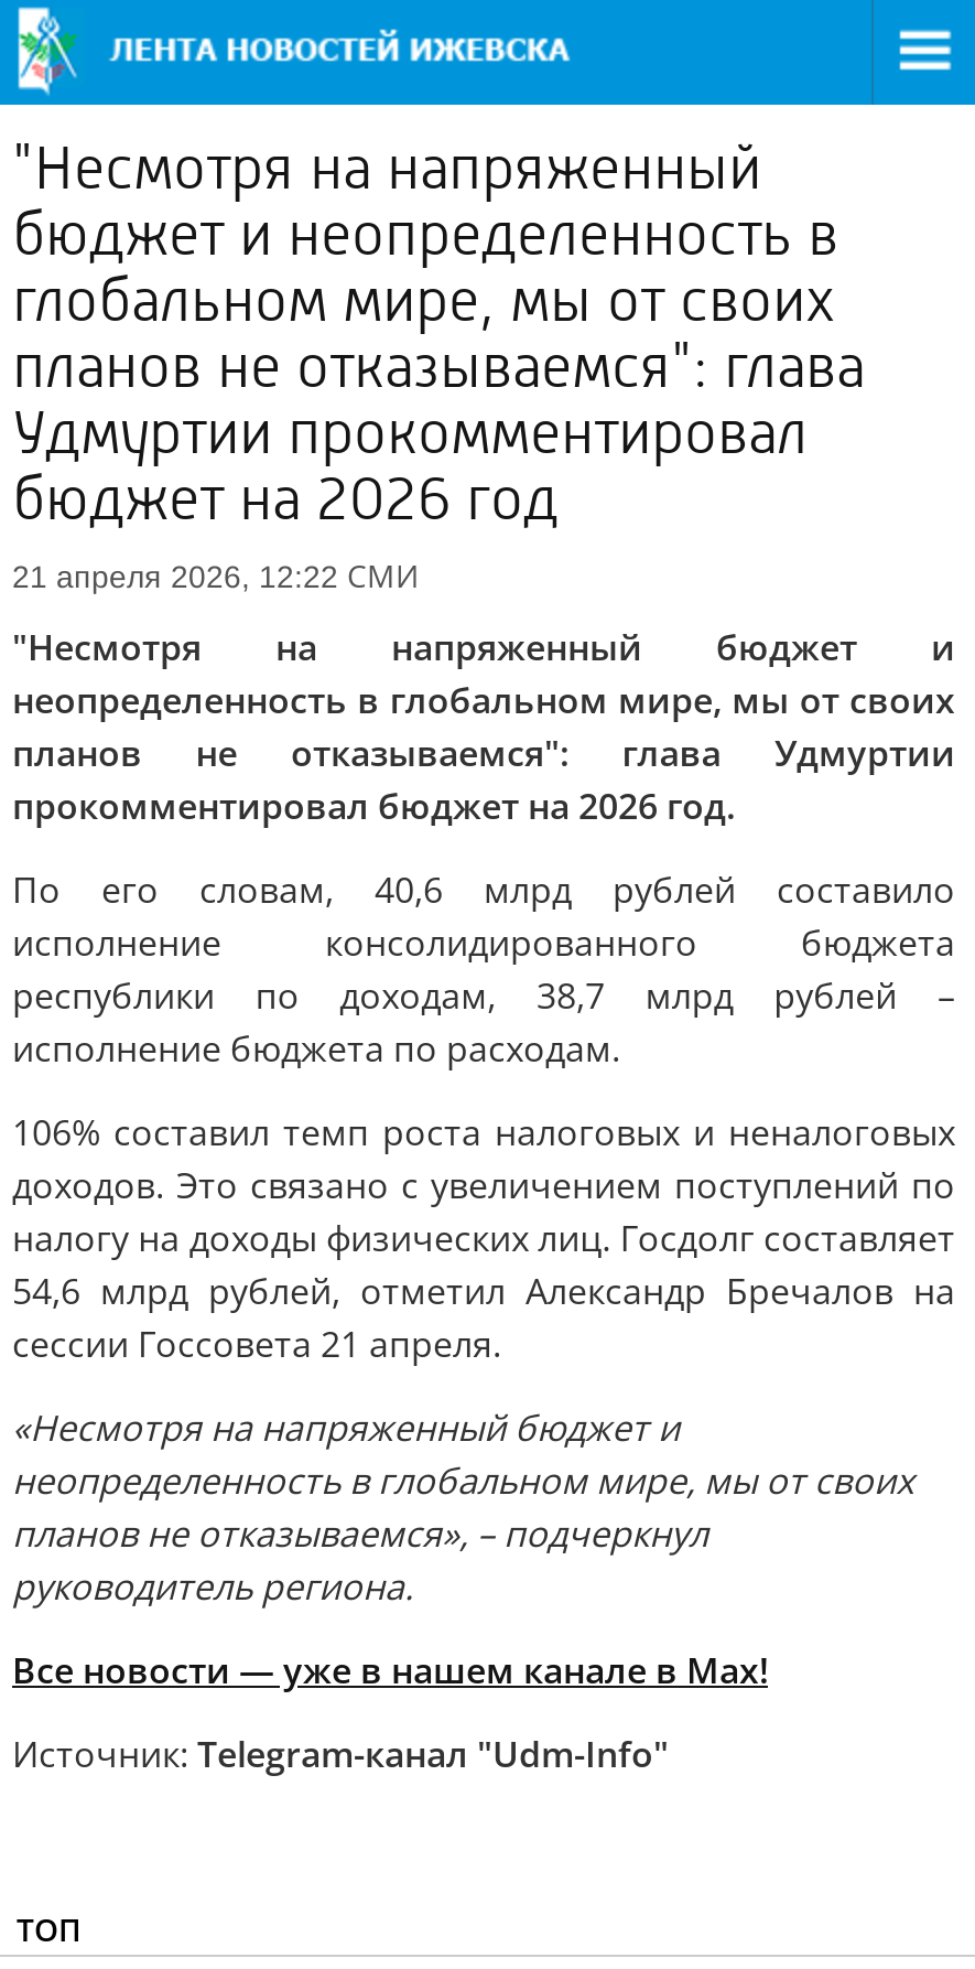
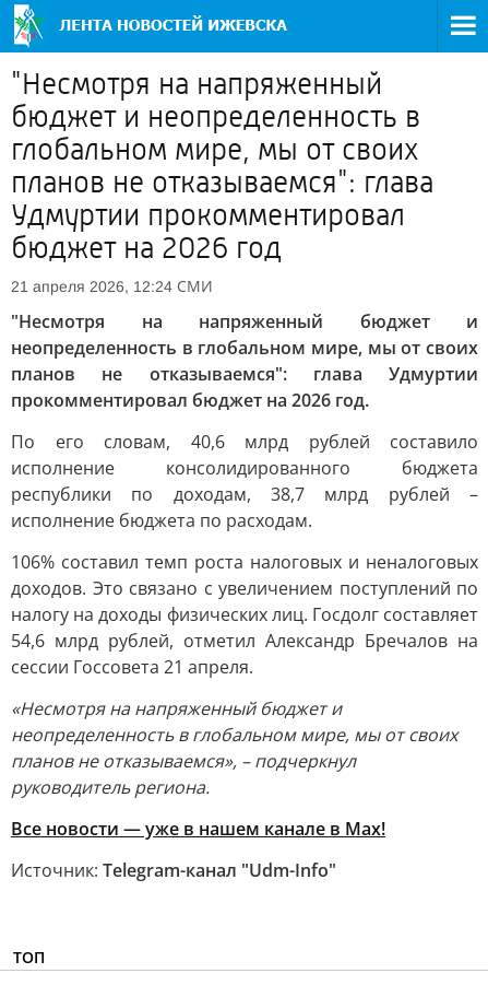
[12,555,420,596] 21 апреля 2026, 12:22 СМИ -> [11,275,213,296] 21 апреля 2026, 12:24 СМИ

